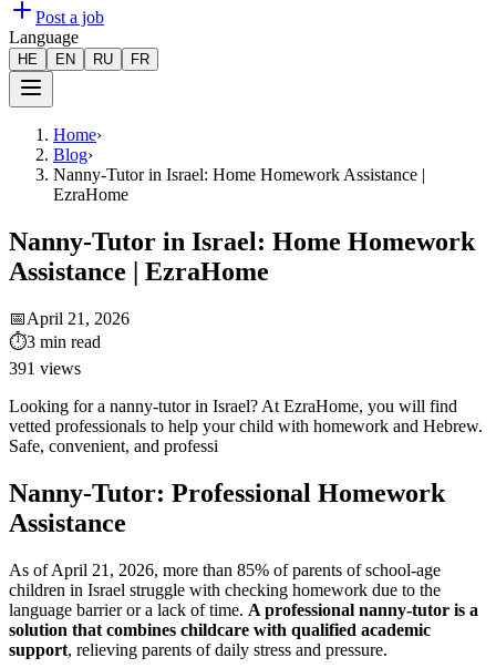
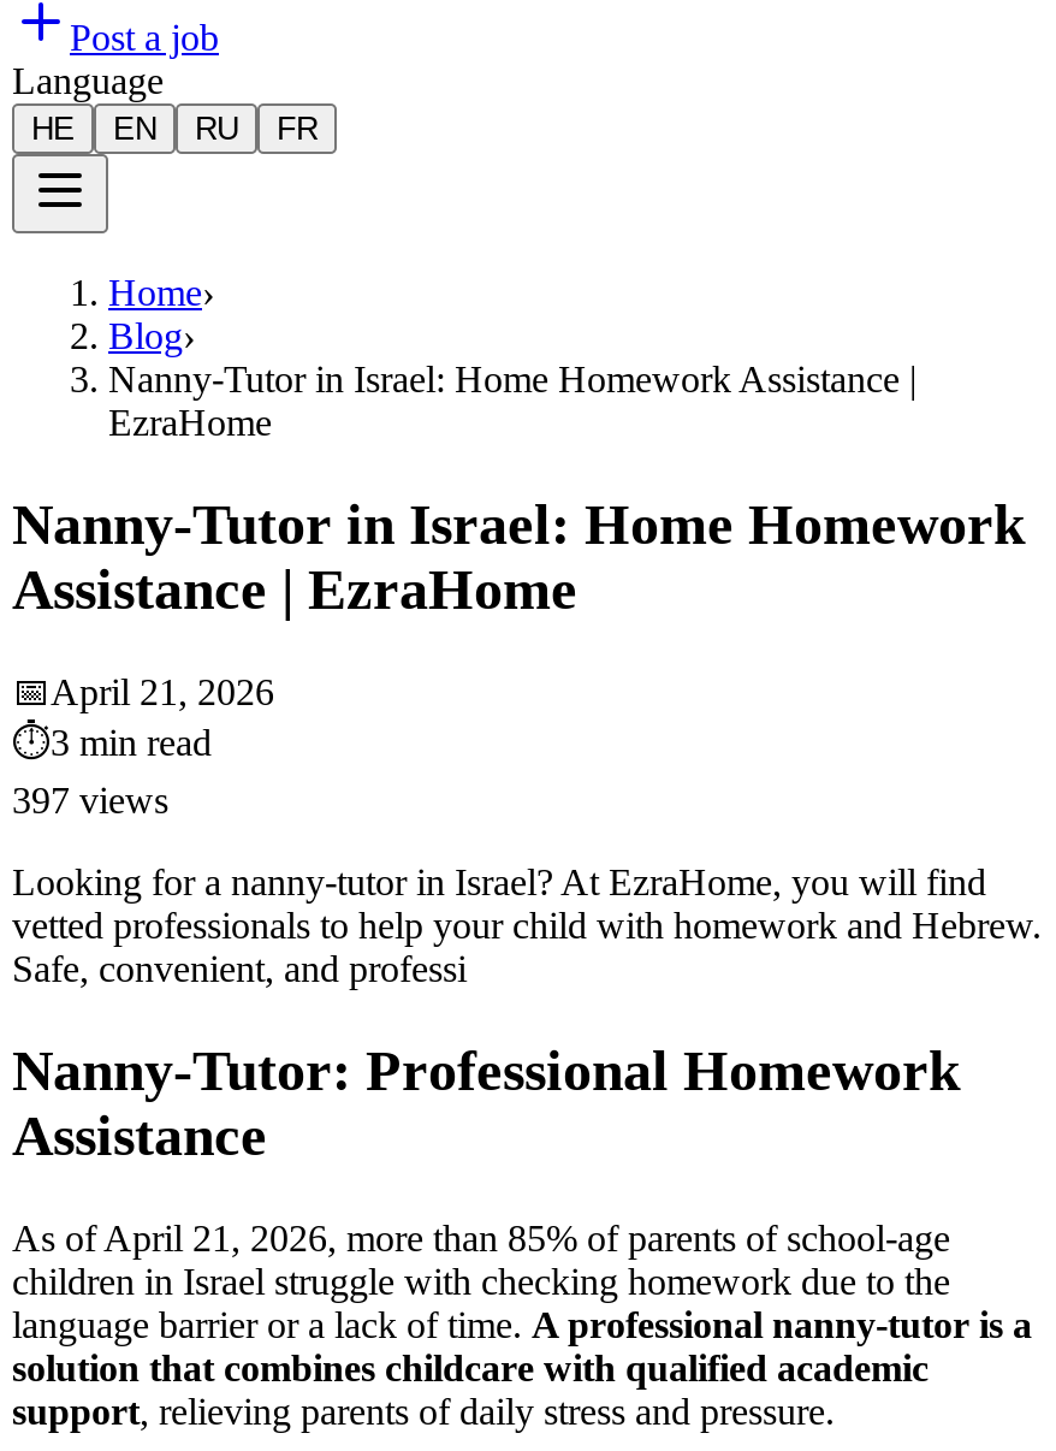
[9,359,81,378] 391 views -> [12,779,168,820] 397 views

